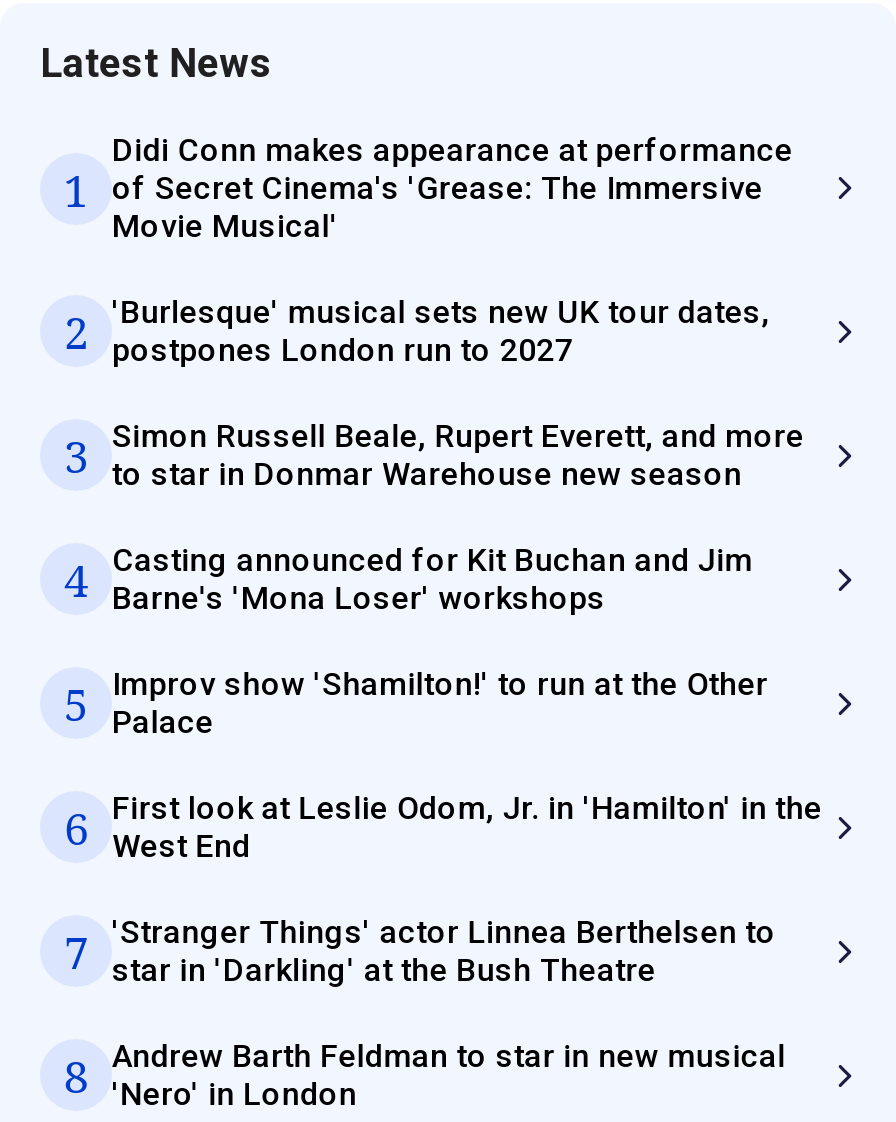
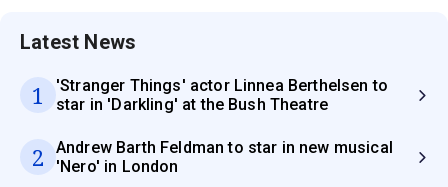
[64,131,822,981] Didi Conn makes appearance at performance | of Secret Cinema's 'Grease: The Immersive | Movie Musical' | 2 | 'Burlesque' musical sets new UK tour dates, | postpones London run to 2027 | 3 | Simon Russell Beale, Rupert Everett, and more | to star in Donmar Warehouse new season | 4 | Casting announced for Kit Buchan and Jim | Barne's 'Mona Loser' workshops | 5 | Improv show 'Shamilton!' to run at the Other | Palace | 6 | First look at Leslie Odom, Jr. in 'Hamilton' in the | West End | 7 -> none
[64,1037,786,1113] 8 Andrew Barth Feldman to star in new musical 'Nero' in London -> [32,138,393,176] 2 Andrew Barth Feldman to star in new musical 'Nero' in London

